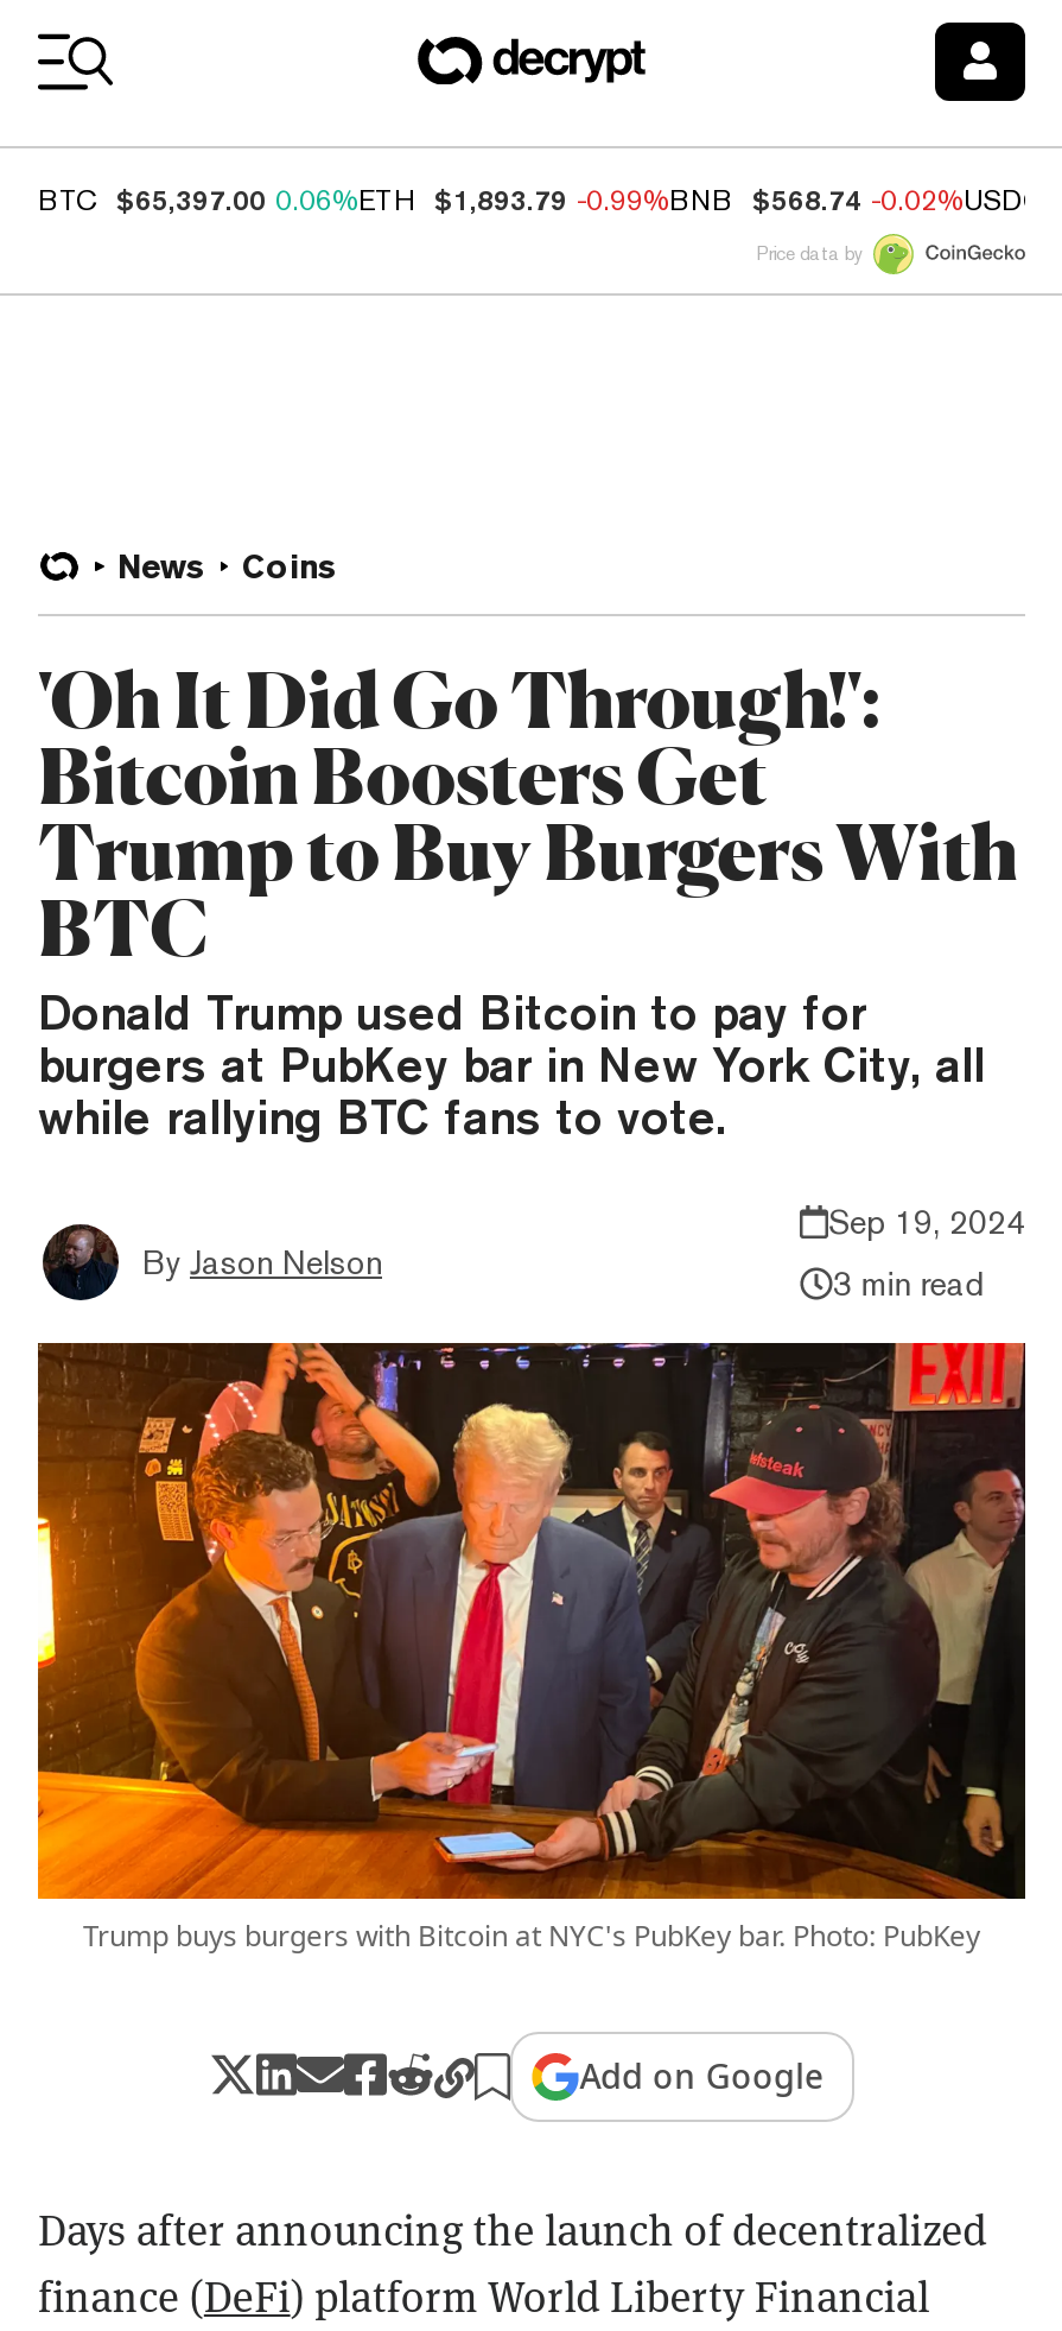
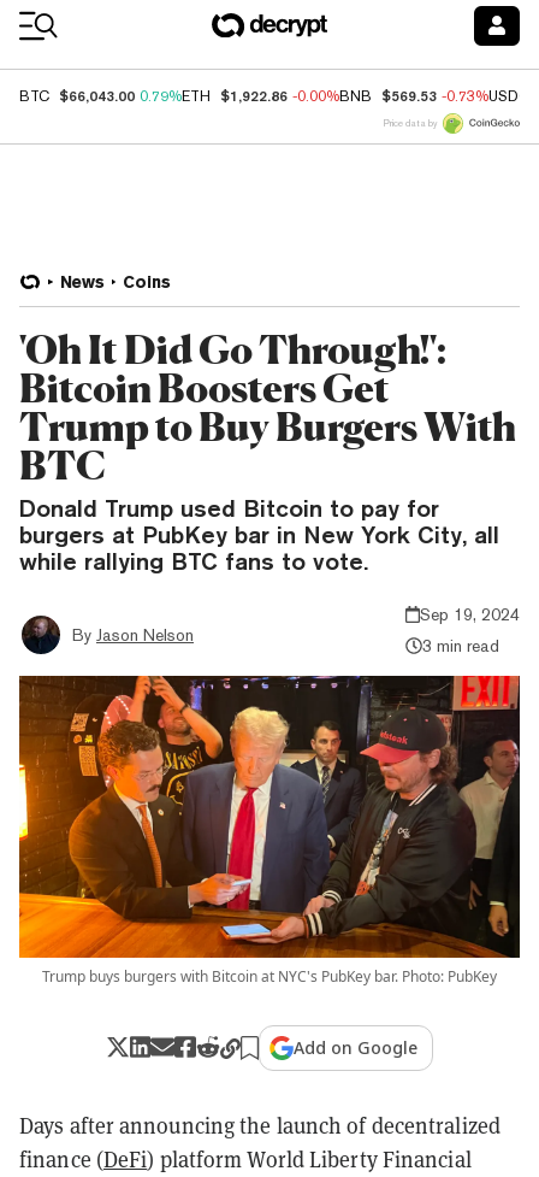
[38,182,1044,217] BTC $65,397.00 0.06%ETH $1,893.79 -0.99%BNB $568.74 -0.02%USDC -> [19,87,529,105] BTC $66,043.00 0.79%ETH $1,922.86 -0.00%BNB $569.53 -0.73%USDC

